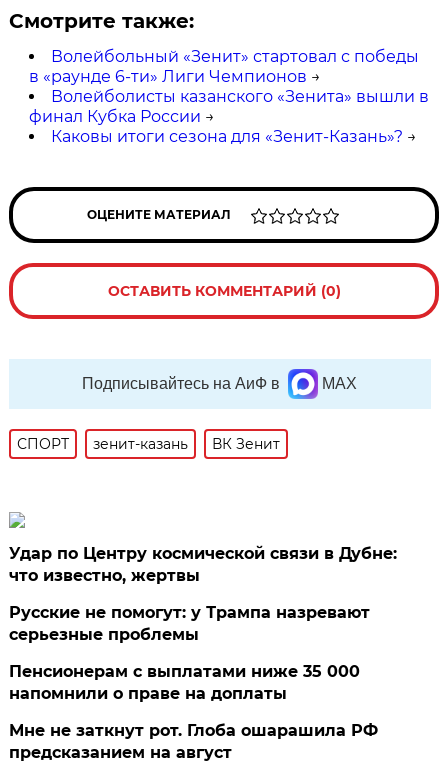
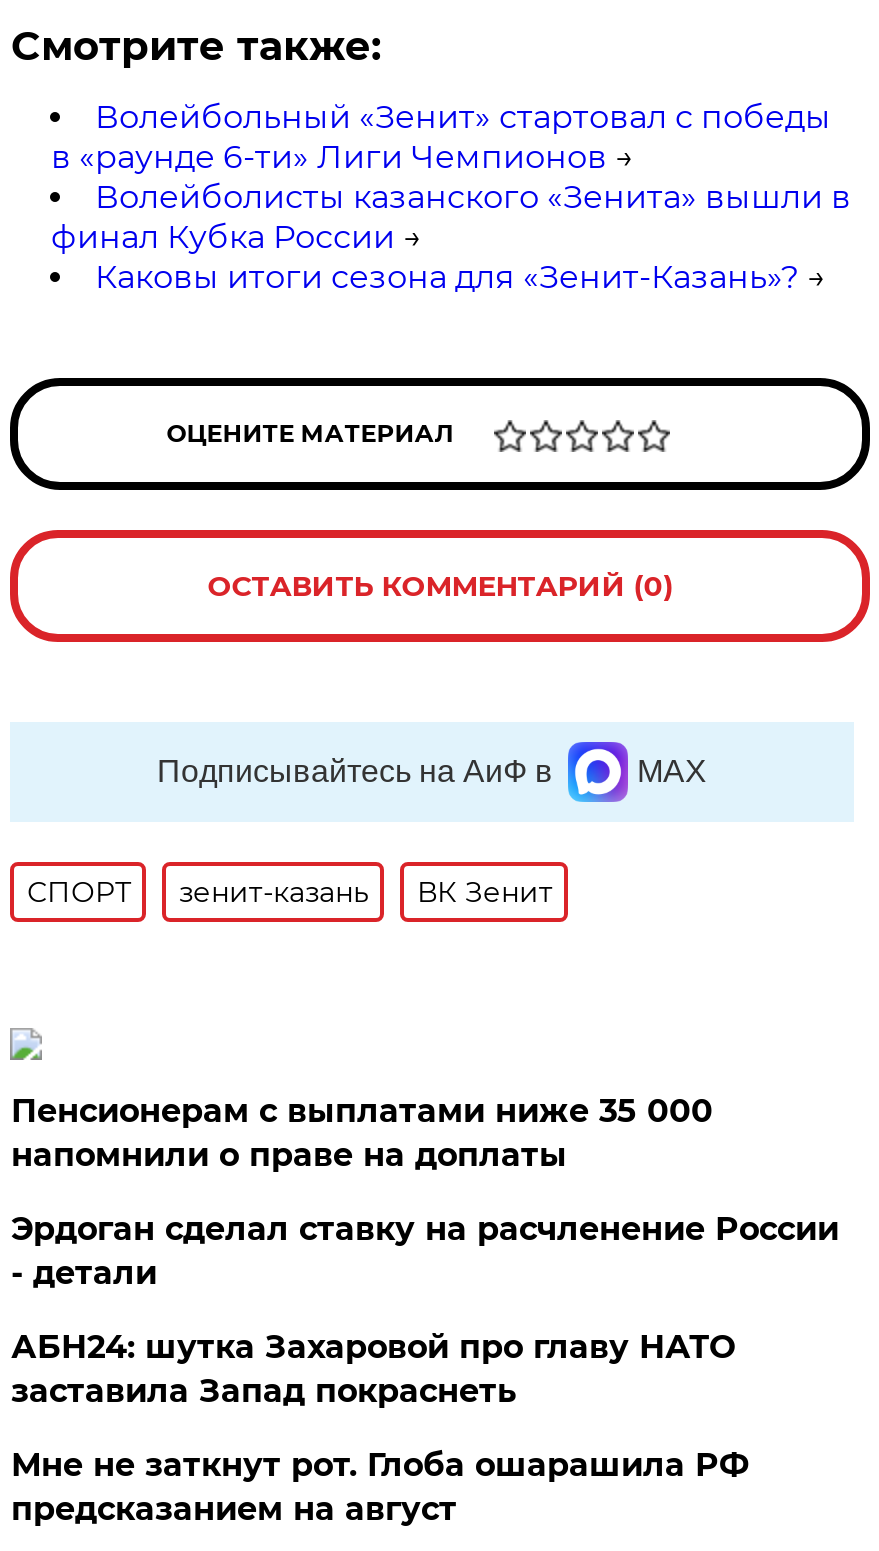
[9,544,397,644] Удар по Центру космической связи в Дубне: | что известно, жертвы | Русские не помогут: у Трампа назревают | серьезные проблемы -> none
moved [9,662,360,703] -> [11,1092,713,1174]: Пенсионерам с выплатами ниже 35 000 | напомнили о праве на доплаты
none -> [11,1210,839,1410] Эрдоган сделал ставку на расчленение России | - детали | АБН24: шутка Захаровой про главу НАТО | заставила Запад покраснеть

